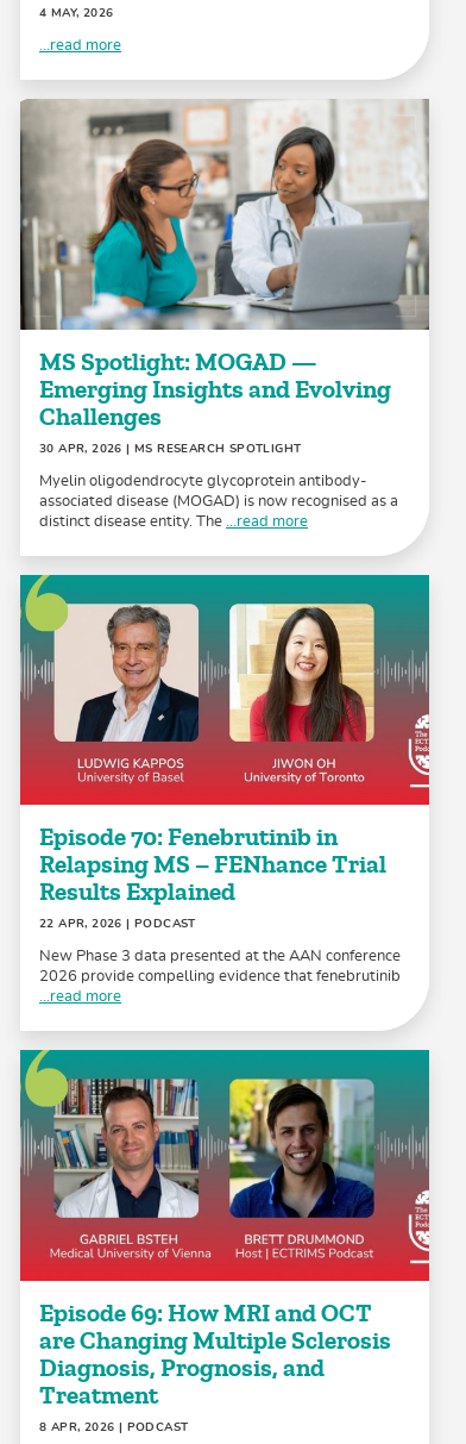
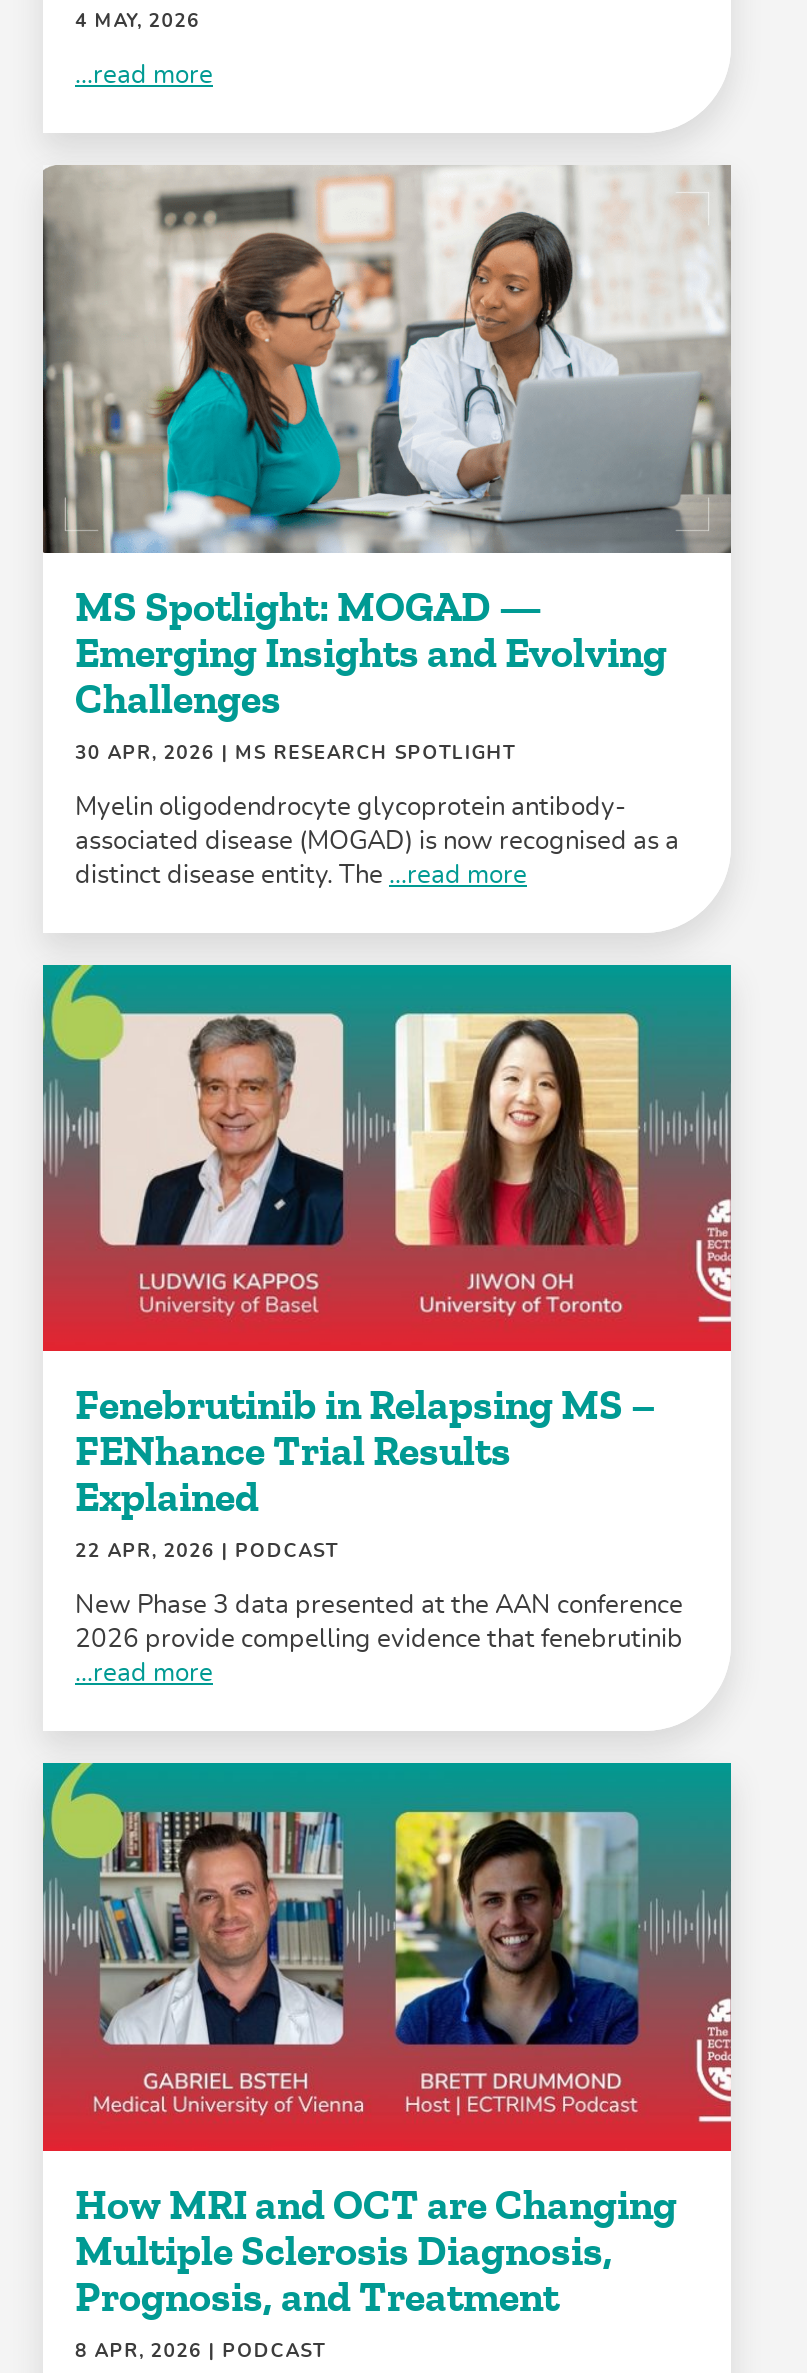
[39,823,386,907] Episode 70: Fenebrutinib in | Relapsing MS – FENhance Trial | Results Explained -> [75,1381,655,1523] Fenebrutinib in Relapsing MS – | FENhance Trial Results | Explained
[39,1298,391,1410] Episode 69: How MRI and OCT | are Changing Multiple Sclerosis | Diagnosis, Prognosis, and | Treatment -> [75,2180,677,2322] How MRI and OCT are Changing | Multiple Sclerosis Diagnosis, | Prognosis, and Treatment

